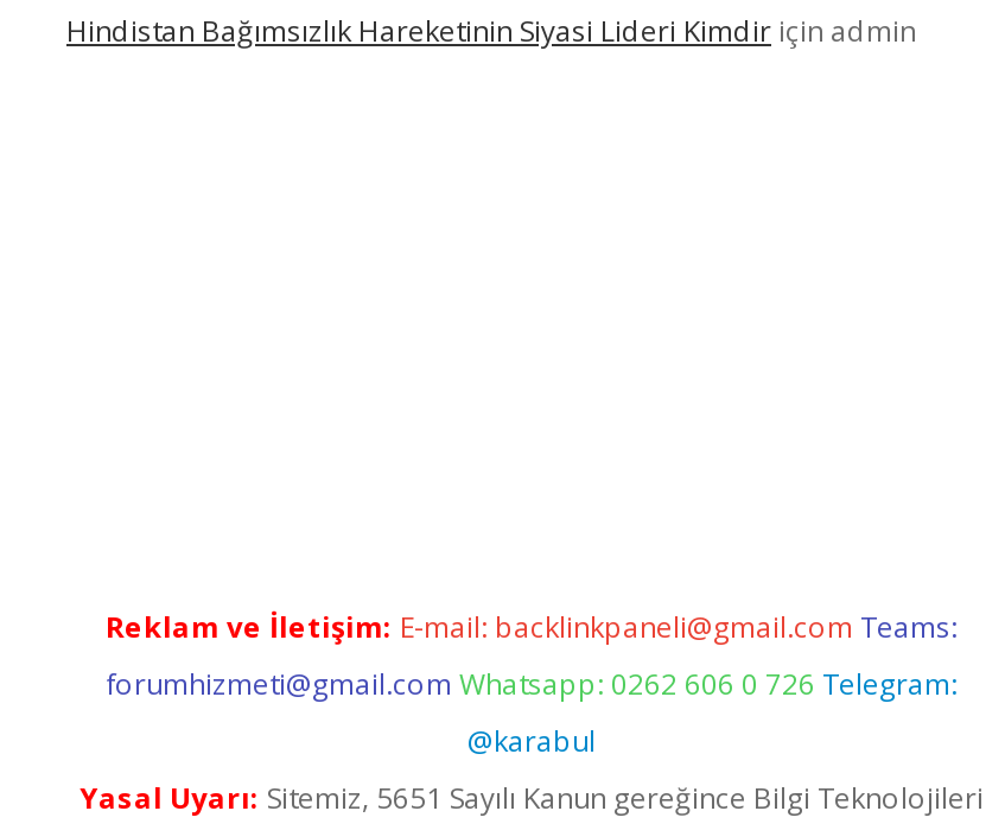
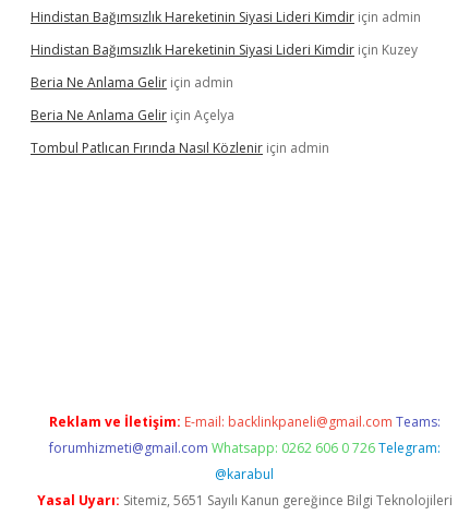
none -> [31,40,418,157] Hindistan Bağımsızlık Hareketinin Siyasi Lideri Kimdir için Kuzey | Beria Ne Anlama Gelir için admin | Beria Ne Anlama Gelir için Açelya | Tombul Patlıcan Fırında Nasıl Közlenir için admin

